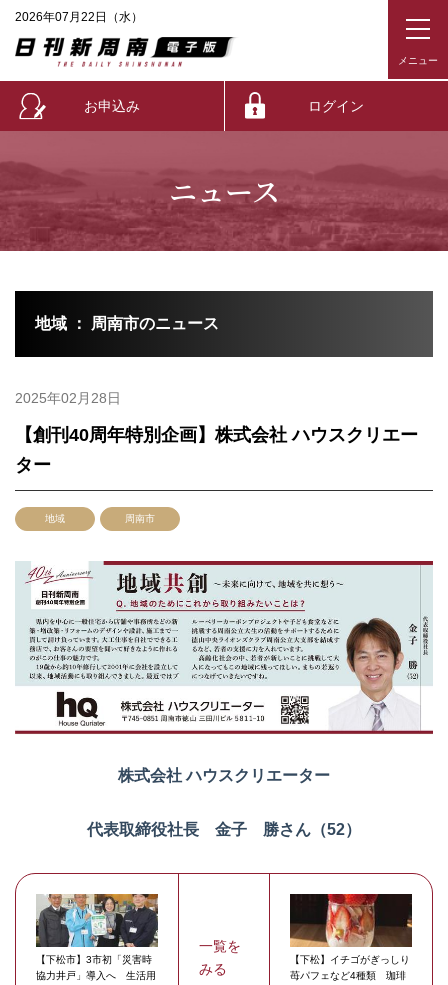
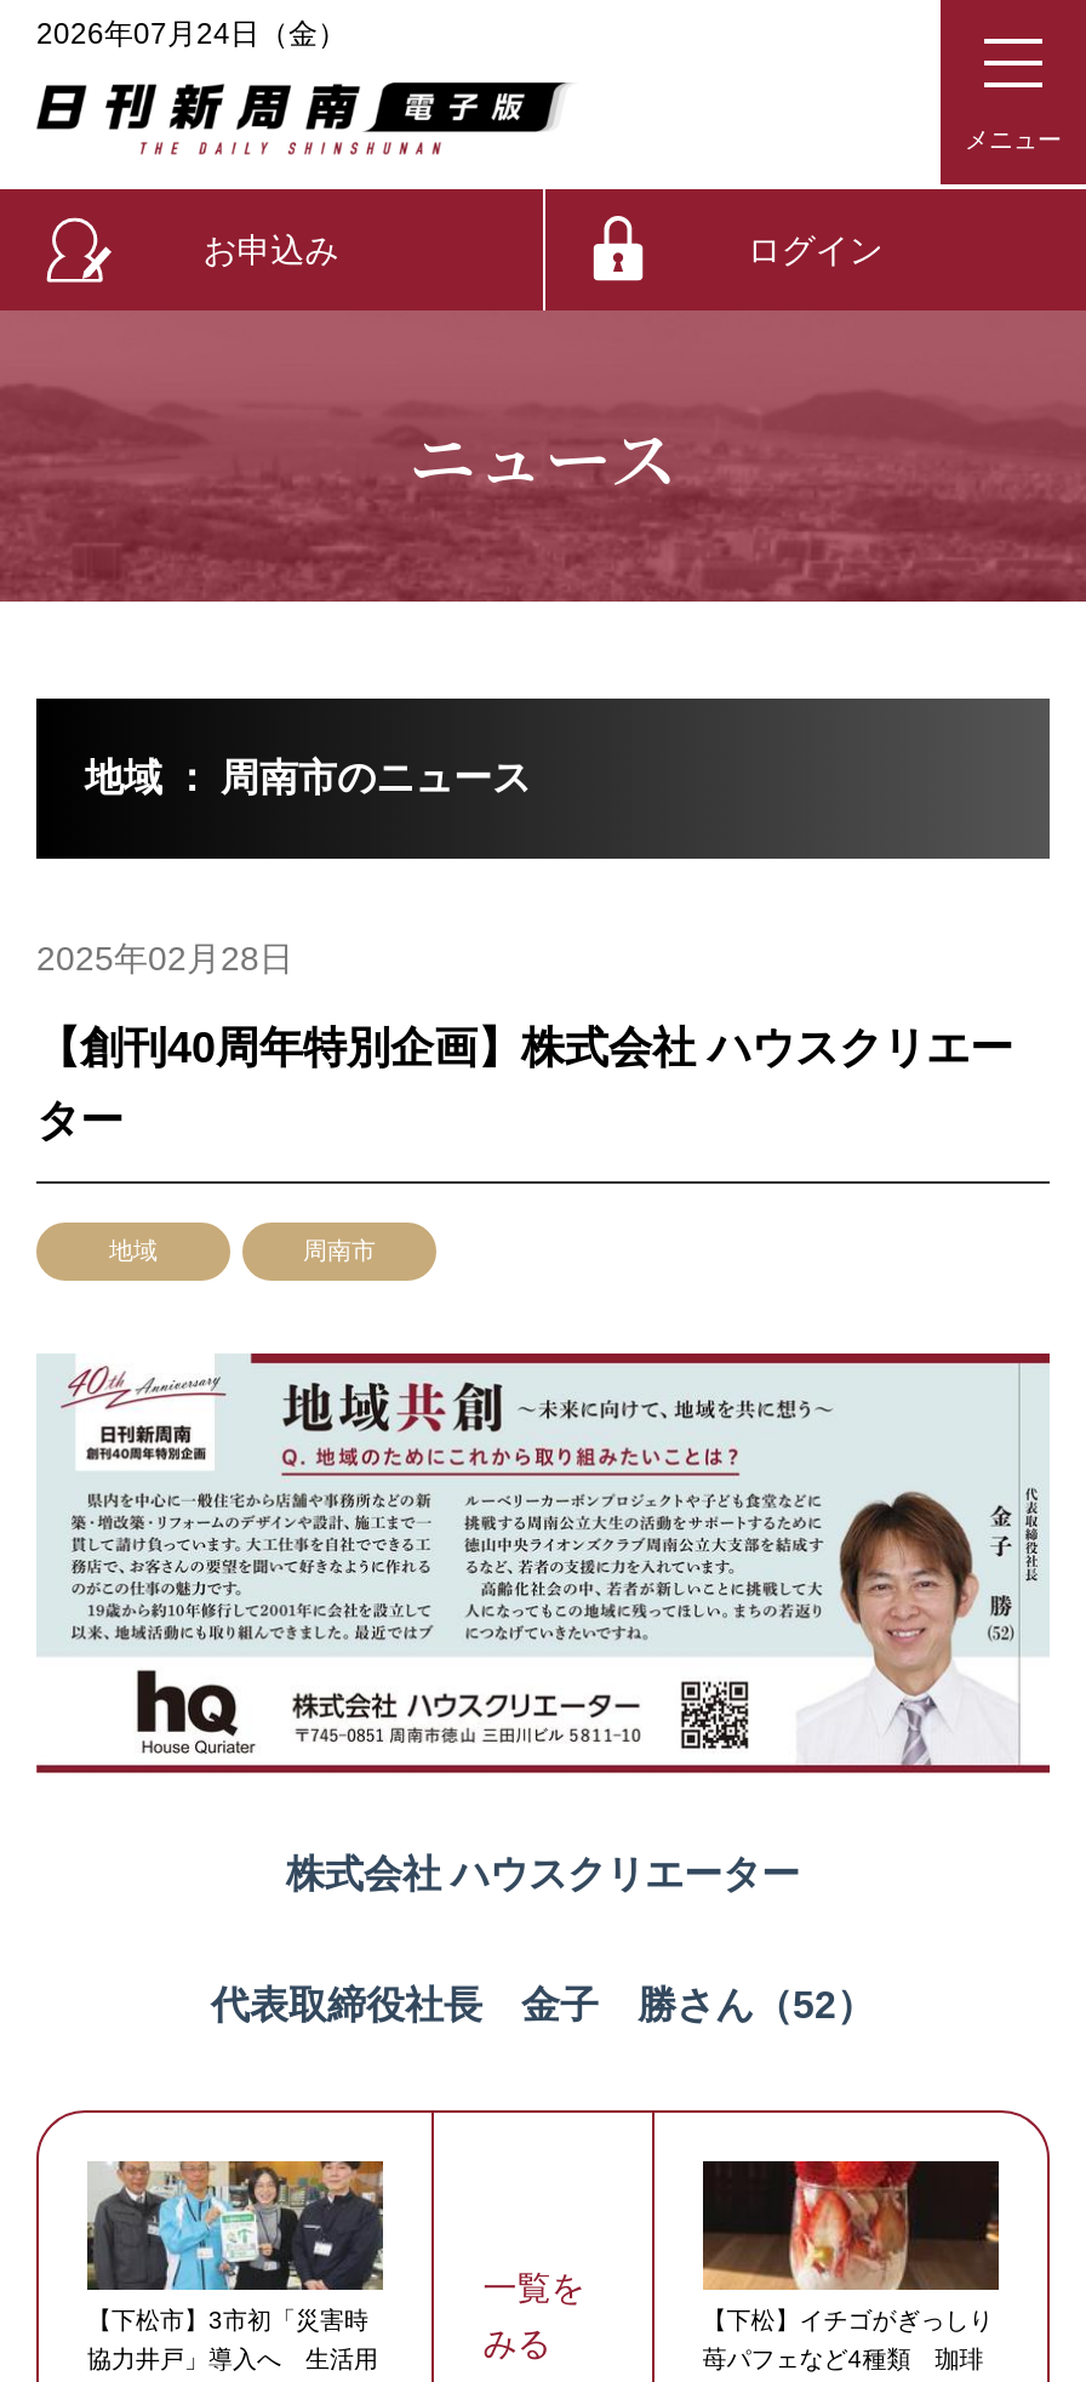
[15,10,143,24] 2026年07月22日（水） -> [36,17,347,51] 2026年07月24日（金）

